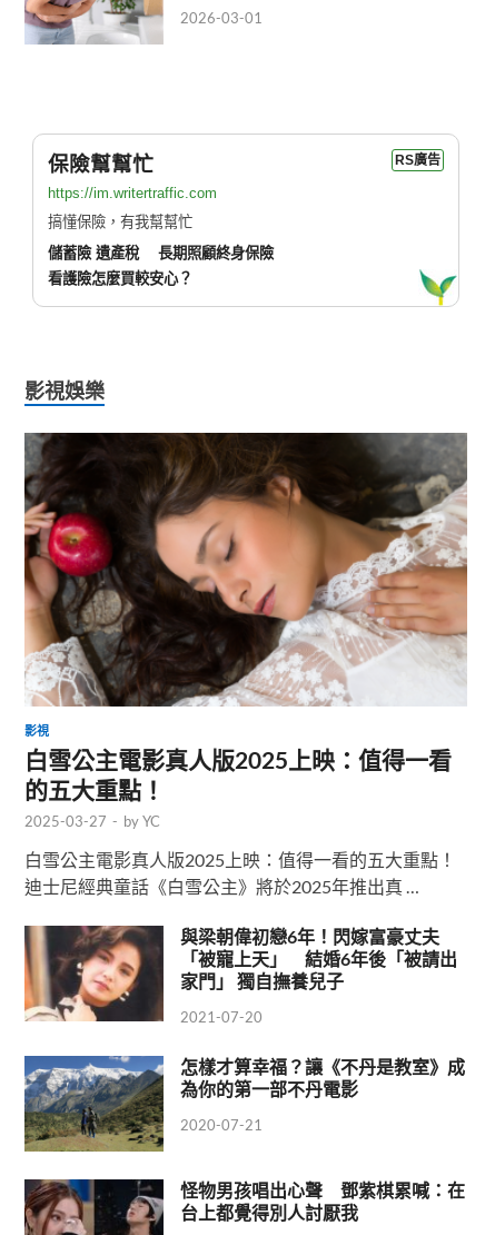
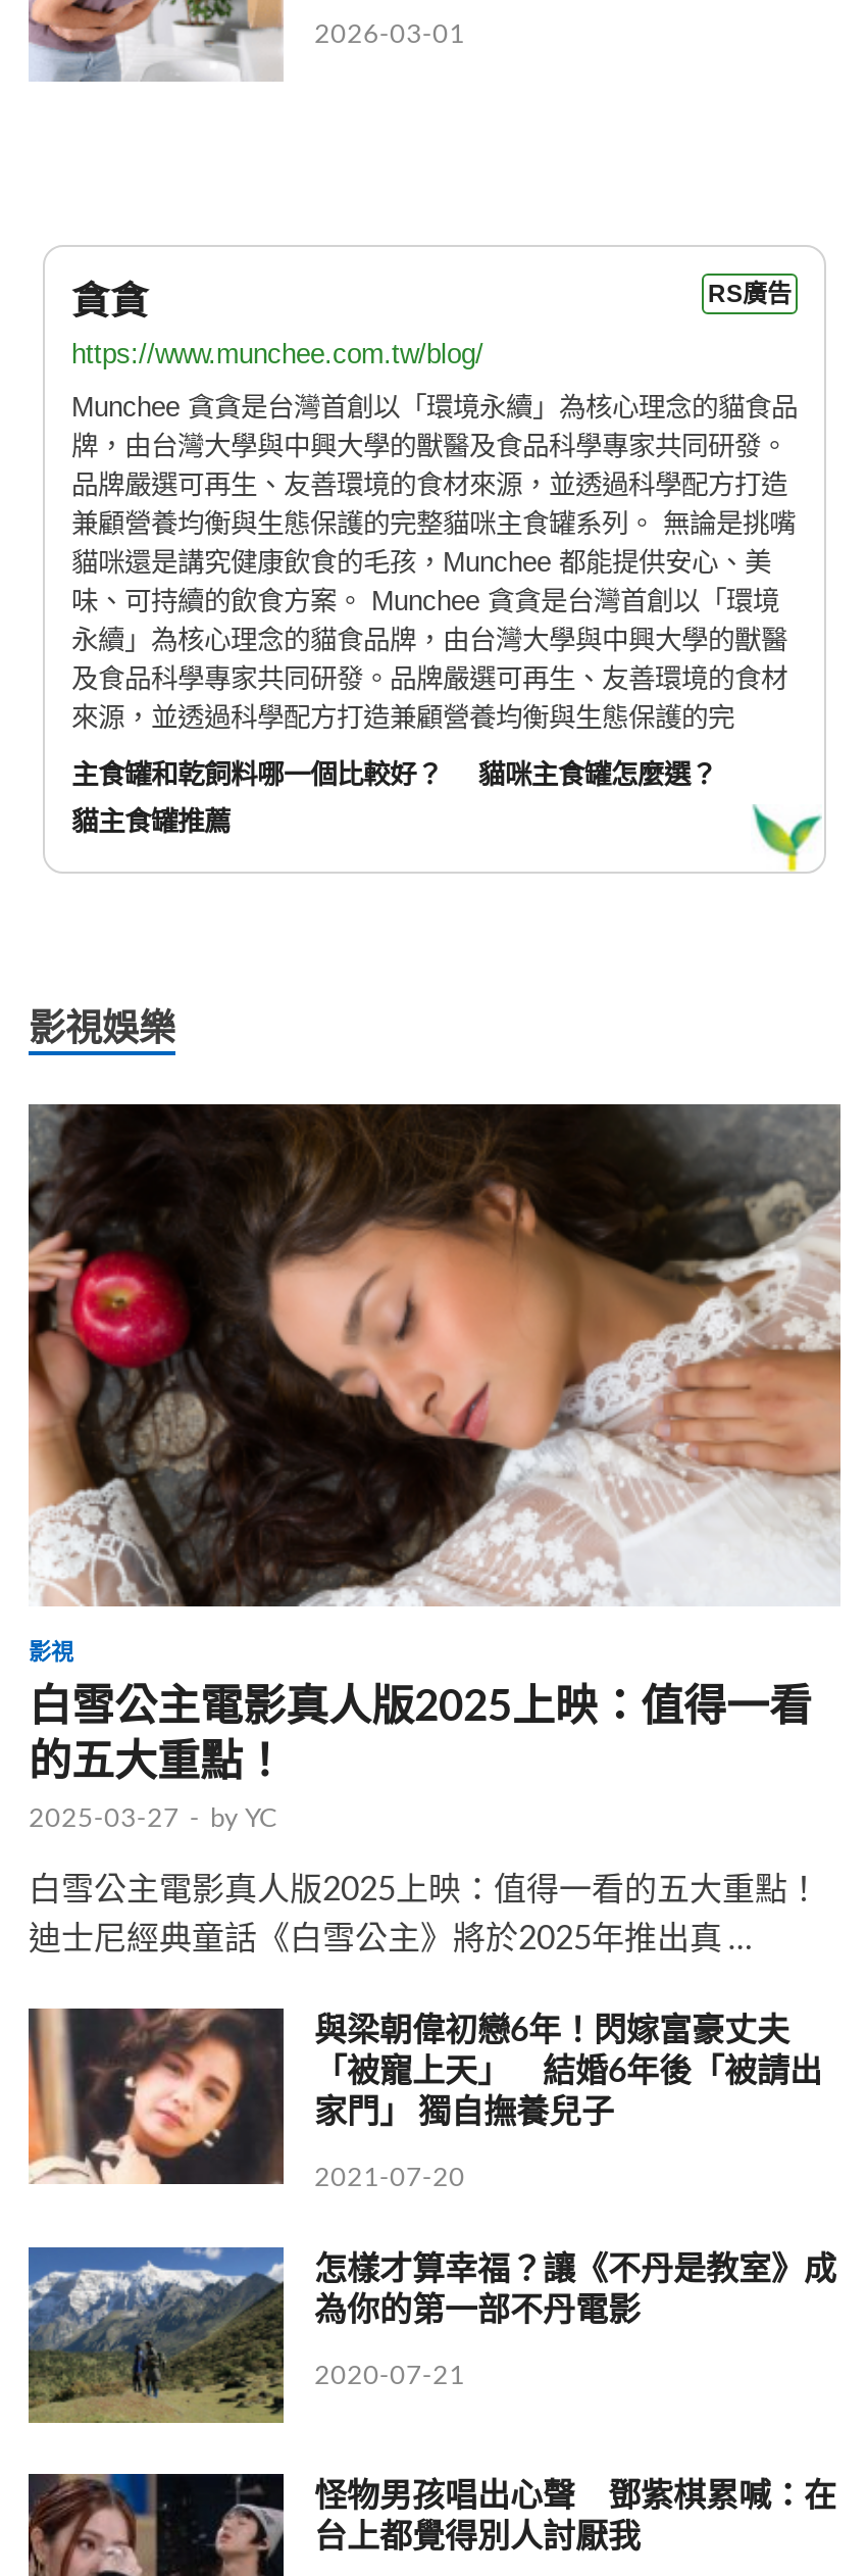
[48,153,154,176] 保險幫幫忙 -> [71,281,149,324] 貪貪
[48,185,217,202] https://im.writertraffic.com -> [71,340,483,370] https://www.munchee.com.tw/blog/
[48,214,192,230] 搞懂保險，有我幫幫忙 -> [71,392,798,733] Munchee 貪貪是台灣首創以「環境永續」為核心理念的貓食品 | 牌，由台灣大學與中興大學的獸醫及食品科學專家共同研發。 | 品牌嚴選可再生、友善環境的食材來源，並透過科學配方打造 | 兼顧營養均衡與生態保護的完整貓咪主食罐系列。 無論是挑嘴 | 貓咪還是講究健康飲食的毛孩，Munchee 都能提供安心、美 | 味、可持續的飲食方案。 Munchee 貪貪是台灣首創以「環境 | 永續」為核心理念的貓食品牌，由台灣大學與中興大學的獸醫 | 及食品科學專家共同研發。品牌嚴選可再生、友善環境的食材 | 來源，並透過科學配方打造兼顧營養均衡與生態保護的完
[48,245,274,261] 儲蓄險 遺產稅 | 長期照顧終身保險 -> [71,759,717,790] 主食罐和乾飼料哪一個比較好？ | 貓咪主食罐怎麼選？
[48,270,192,287] 看護險怎麼買較安心？ -> [71,806,231,836] 貓主食罐推薦

